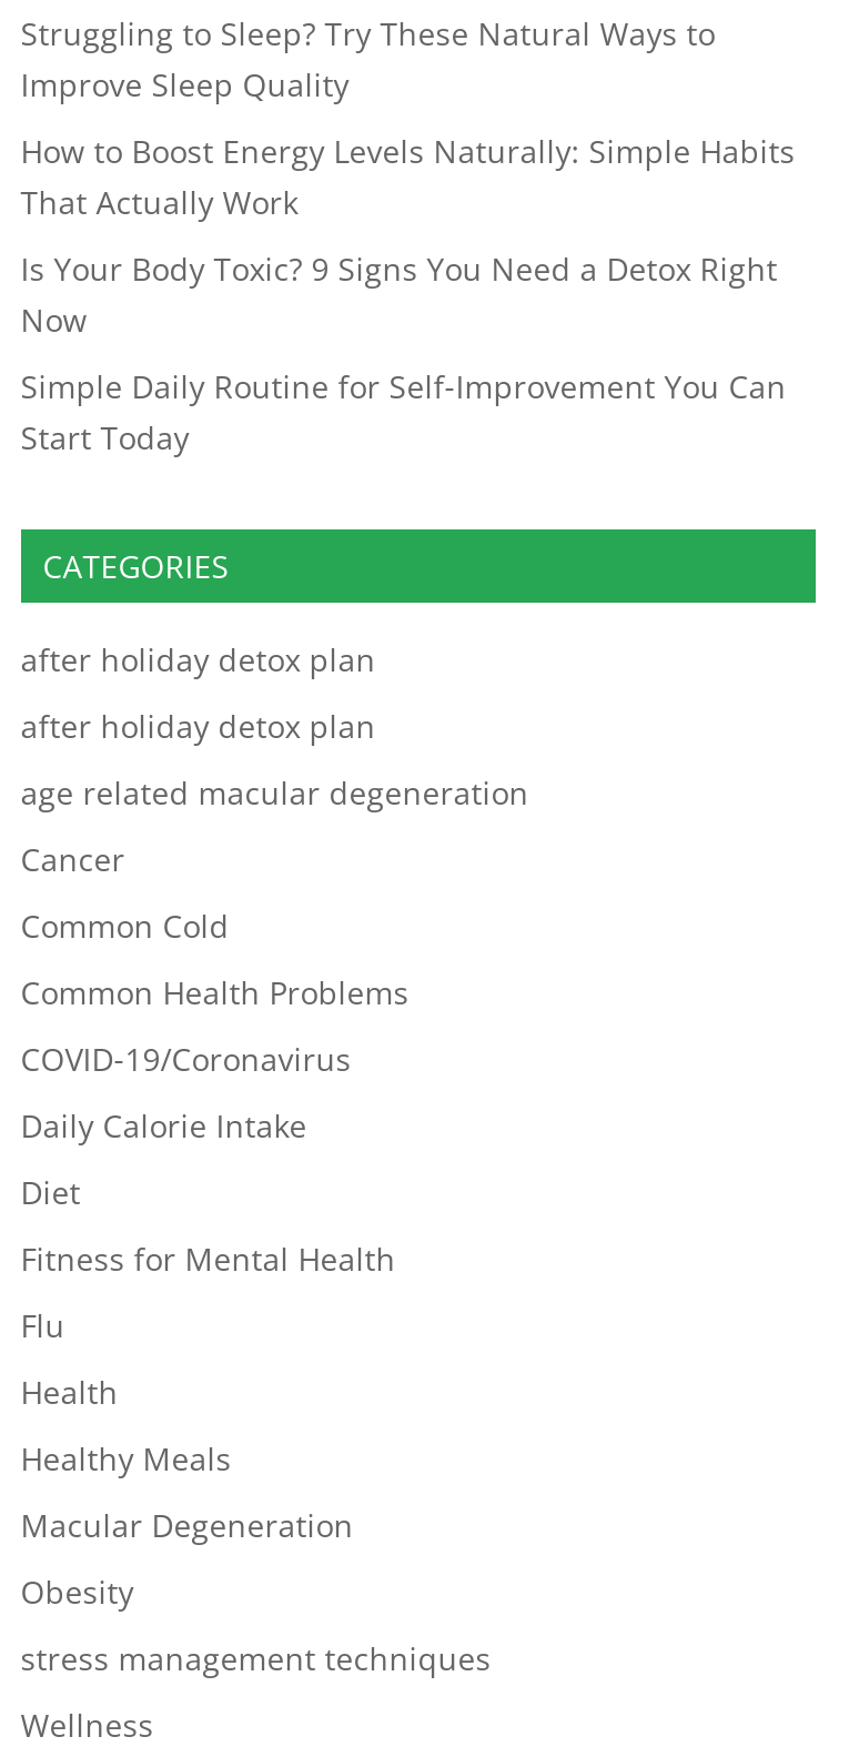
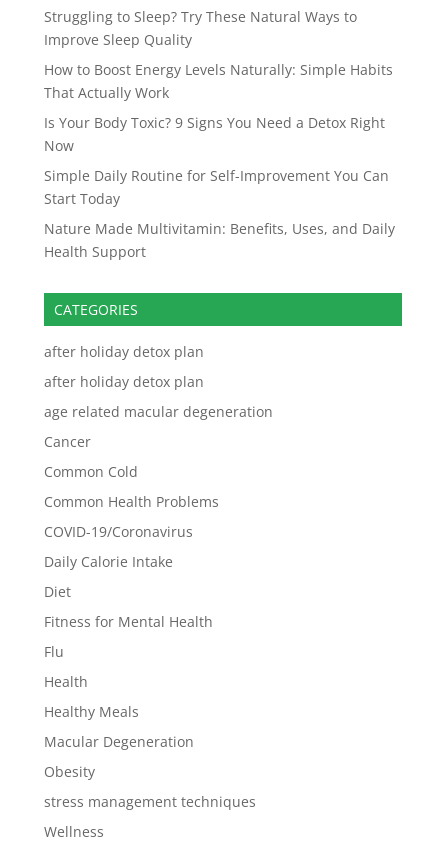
none -> [44,219,395,261] Nature Made Multivitamin: Benefits, Uses, and Daily | Health Support

